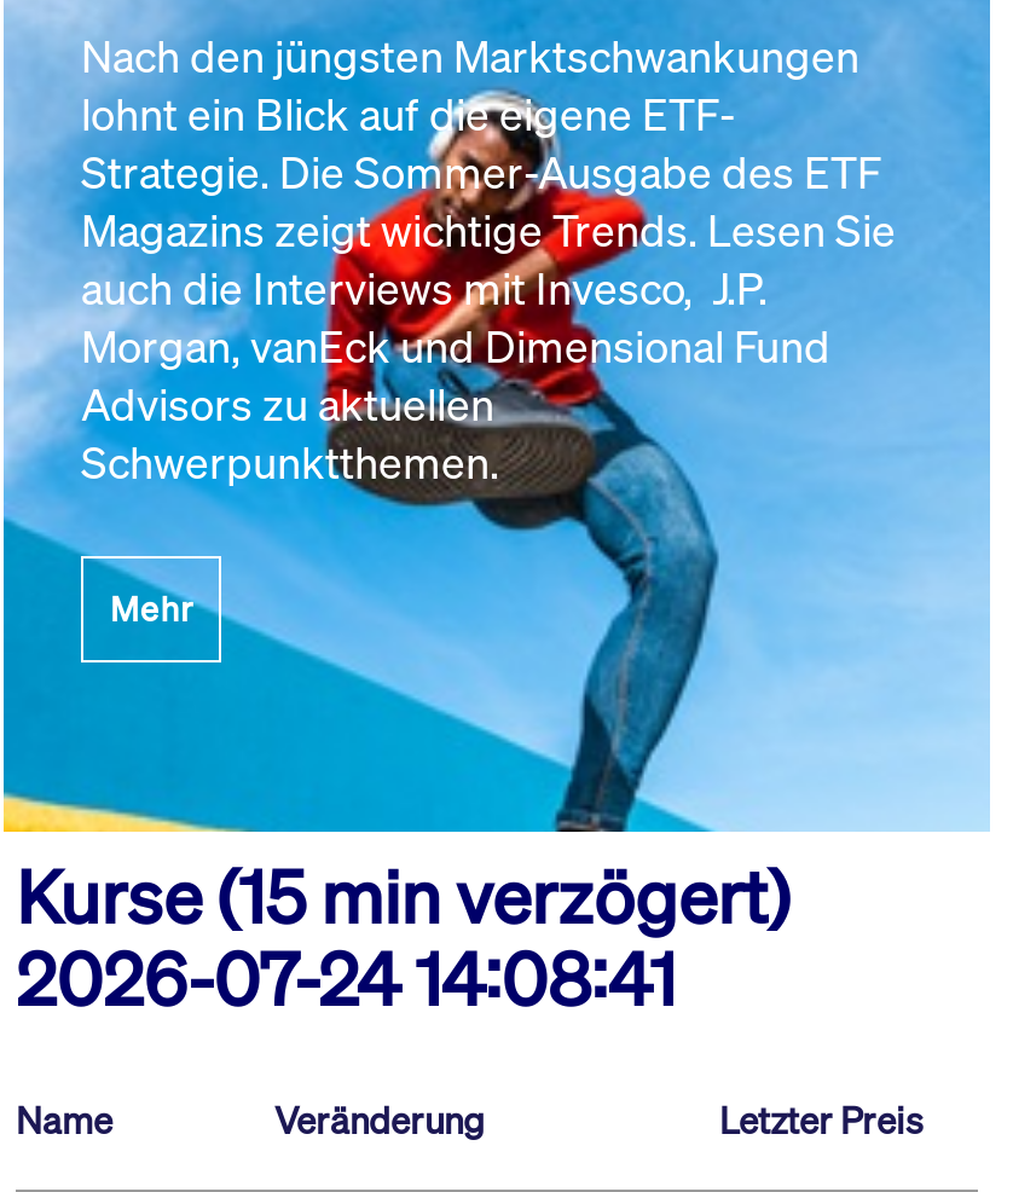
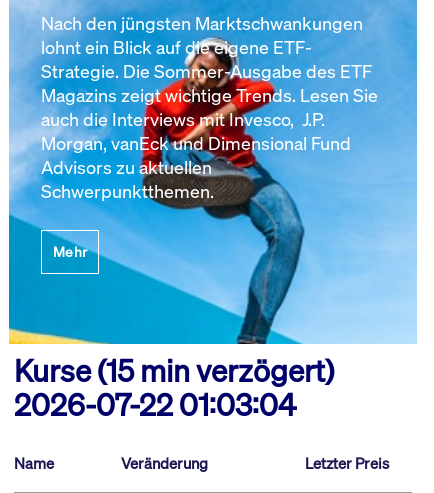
[16,931,676,1028] 2026-07-24 14:08:41 -> [14,385,296,425] 2026-07-22 01:03:04

